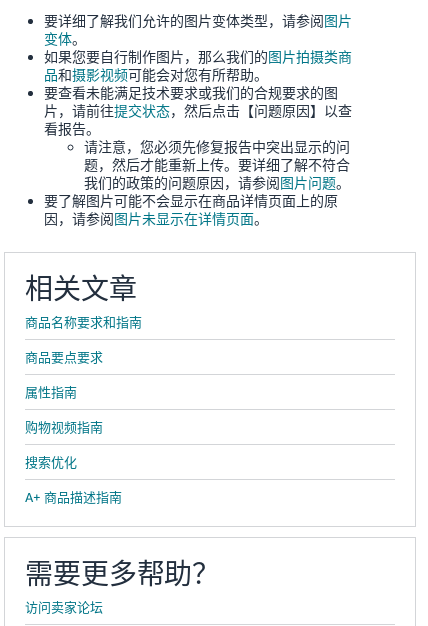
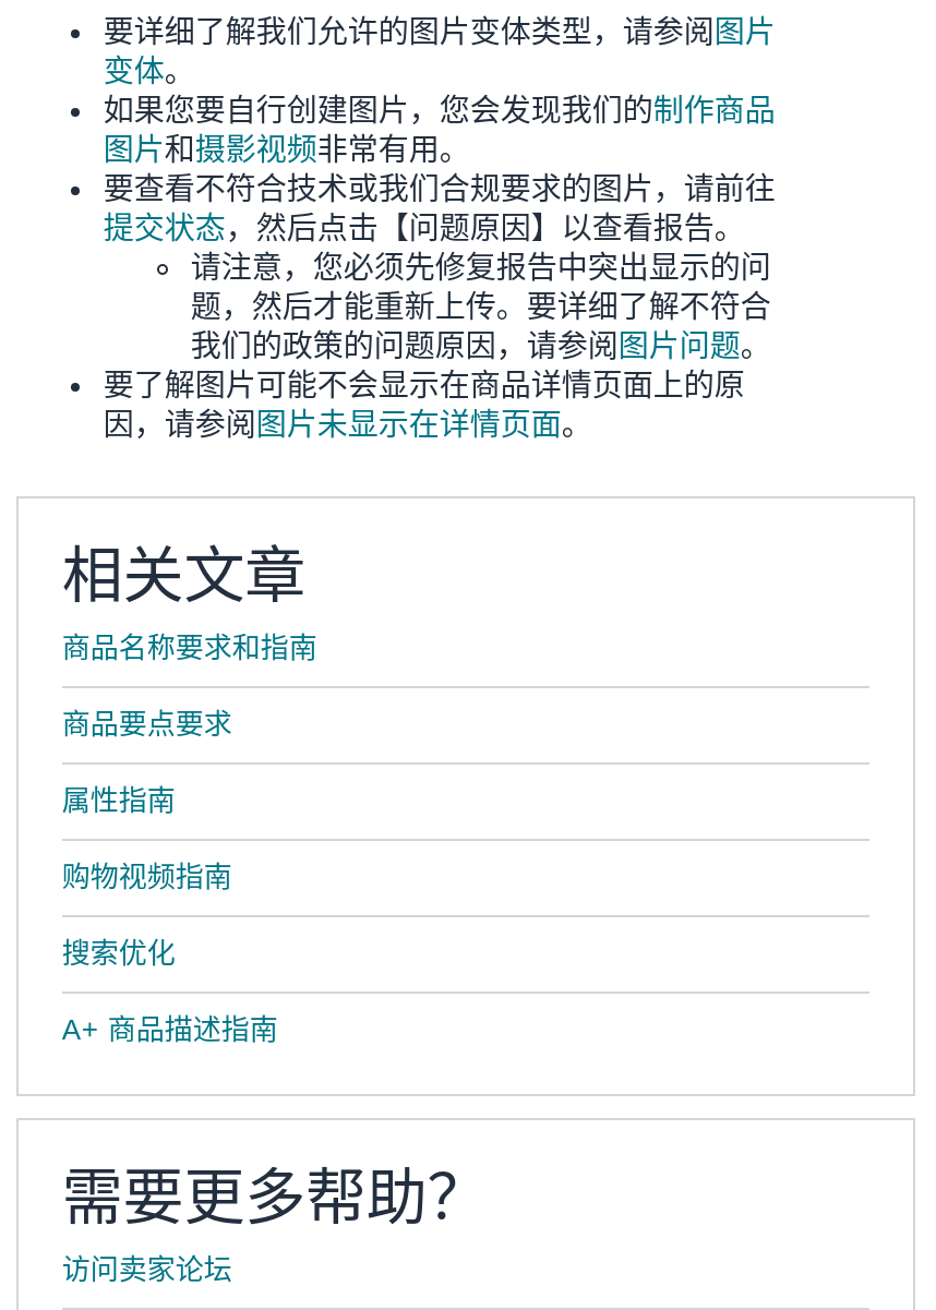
[44,48,352,137] 如果您要自行制作图片，那么我们的图片拍摄类商 | 品和摄影视频可能会对您有所帮助。 | 要查看未能满足技术要求或我们的合规要求的图 | 片，请前往提交状态，然后点击【问题原因】以查 | 看报告。 -> [103,93,775,245] 如果您要自行创建图片，您会发现我们的制作商品 | 图片和摄影视频非常有用。 | 要查看不符合技术或我们合规要求的图片，请前往 | 提交状态，然后点击【问题原因】以查看报告。

